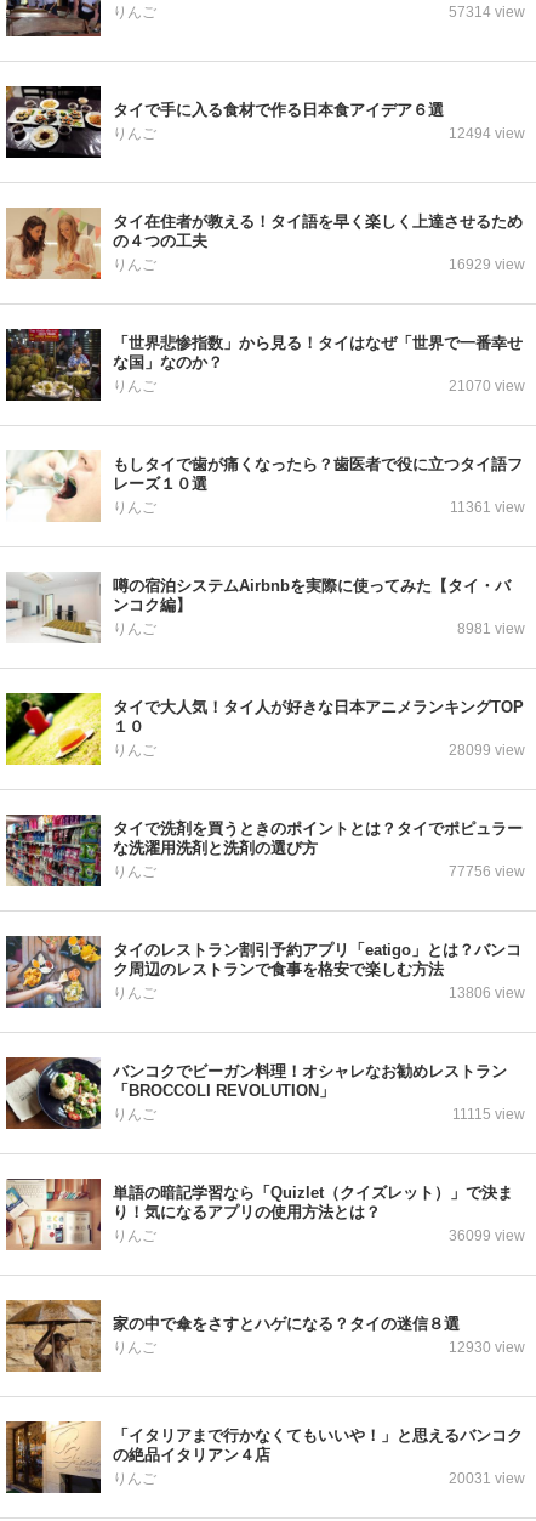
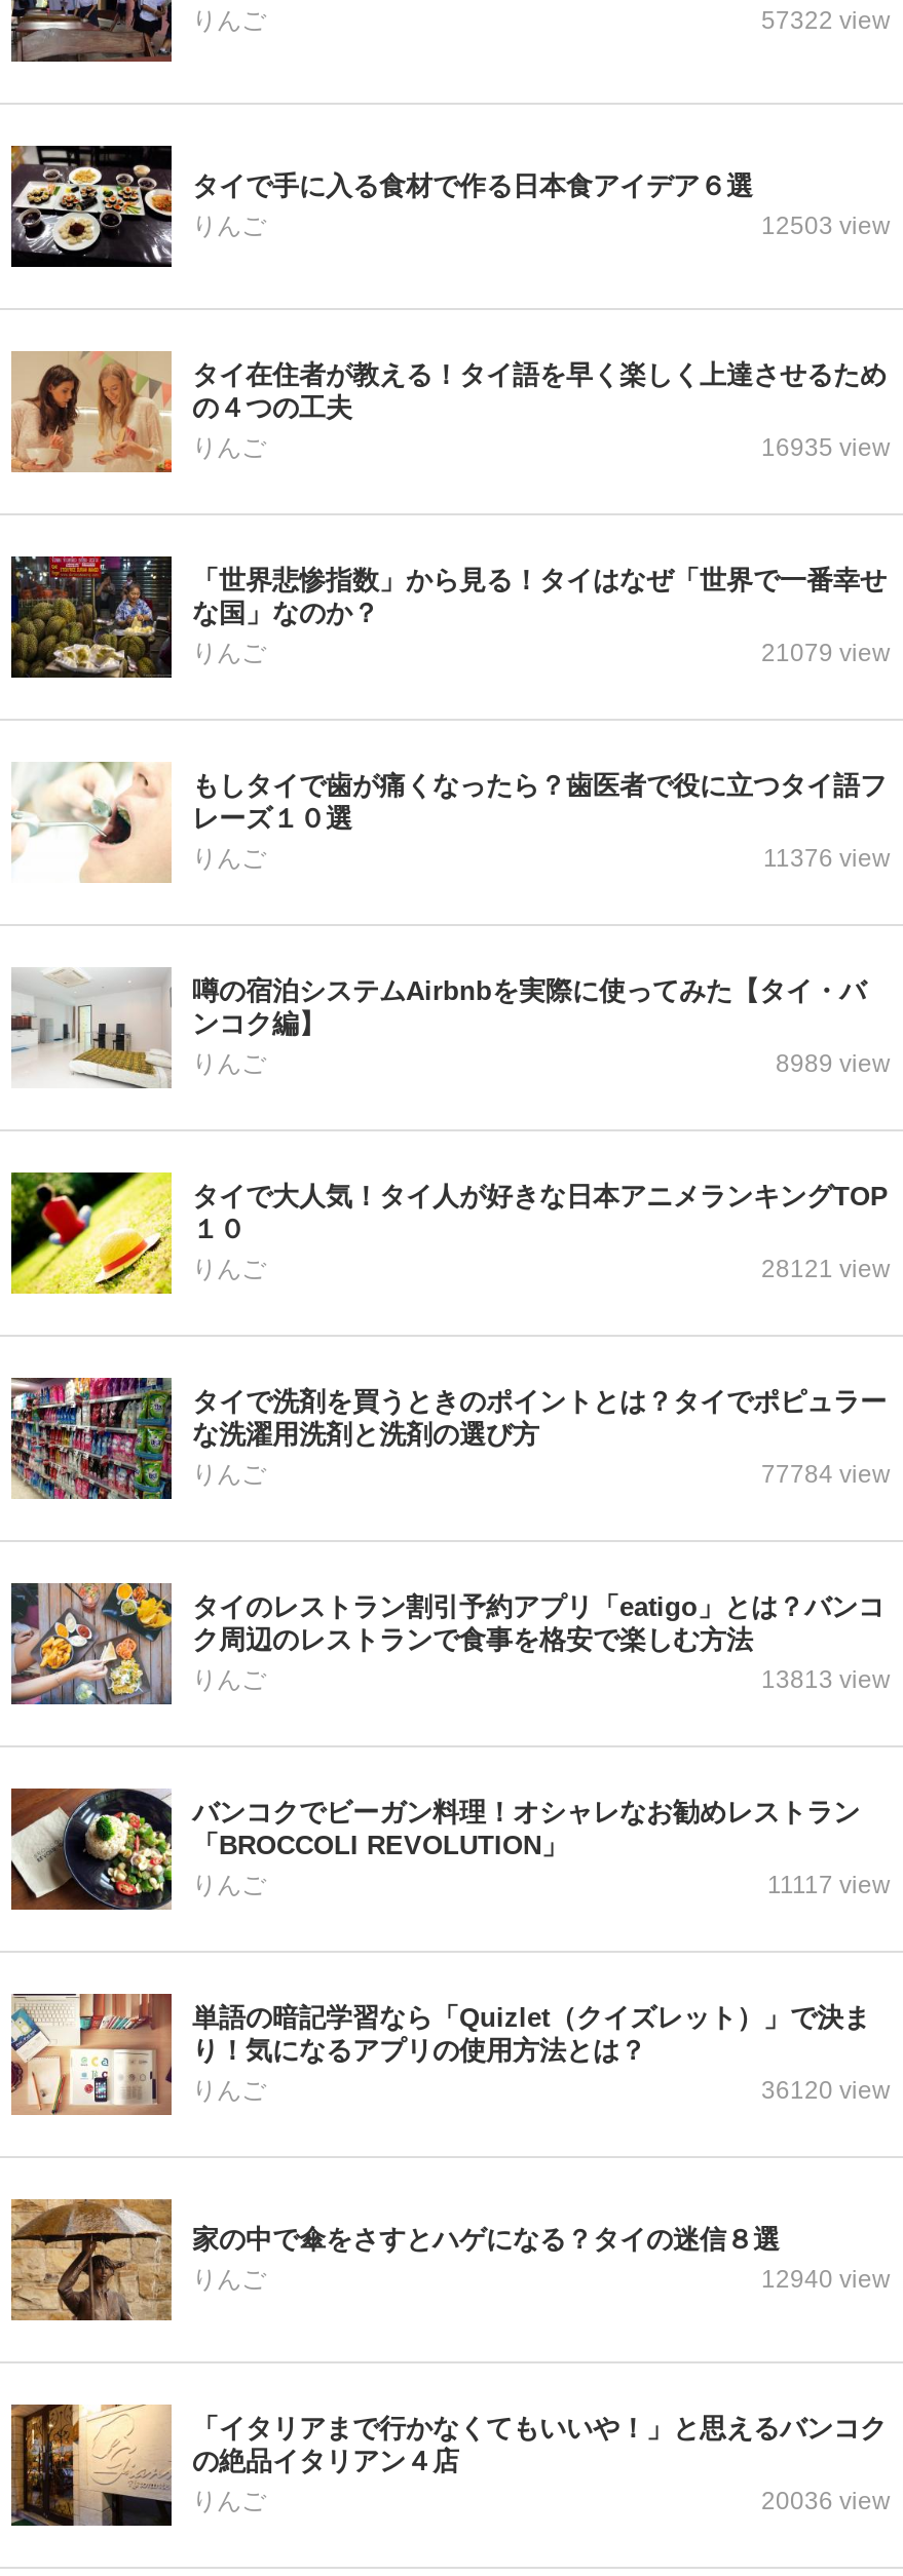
[449,4,525,21] 57314 view -> [761,6,891,35] 57322 view
[449,125,525,142] 12494 view -> [761,212,891,240] 12503 view
[449,256,525,273] 16929 view -> [761,433,891,462] 16935 view
[449,378,525,395] 21070 view -> [761,639,891,667] 21079 view
[450,499,525,516] 11361 view -> [763,844,891,873] 11376 view
[457,620,525,637] 8981 view -> [776,1049,891,1078] 8989 view
[449,742,525,759] 28099 view -> [761,1255,891,1283] 28121 view
[449,863,525,880] 77756 view -> [761,1460,891,1489] 77784 view
[449,984,525,1001] 13806 view -> [761,1665,891,1694] 13813 view
[452,1106,525,1123] 11115 view -> [767,1871,891,1899] 11117 view
[449,1227,525,1244] 36099 view -> [761,2076,891,2105] 36120 view
[449,1339,525,1356] 12930 view -> [761,2265,891,2294] 12940 view
[449,1470,525,1487] 20031 view -> [761,2487,891,2515] 20036 view

